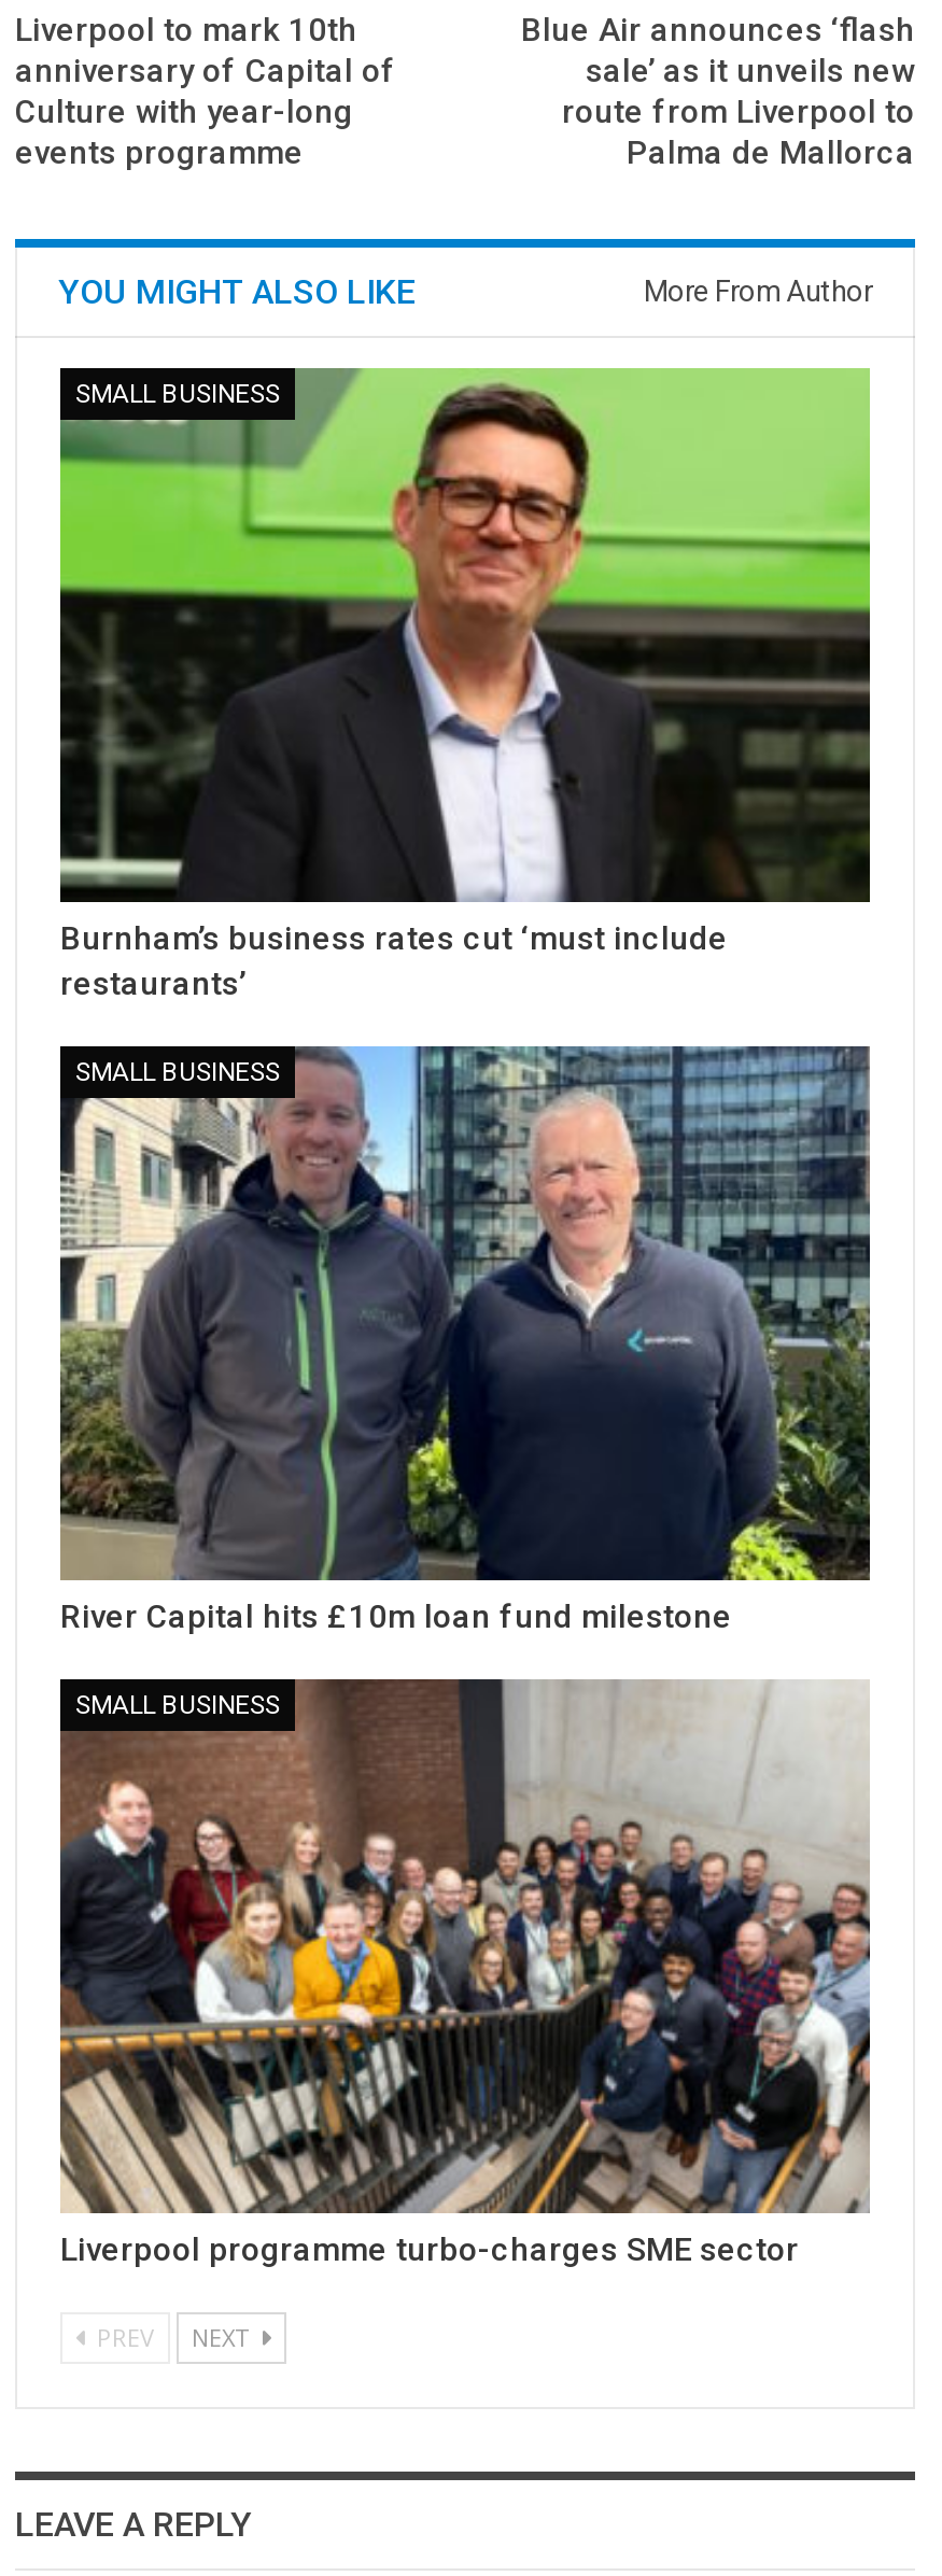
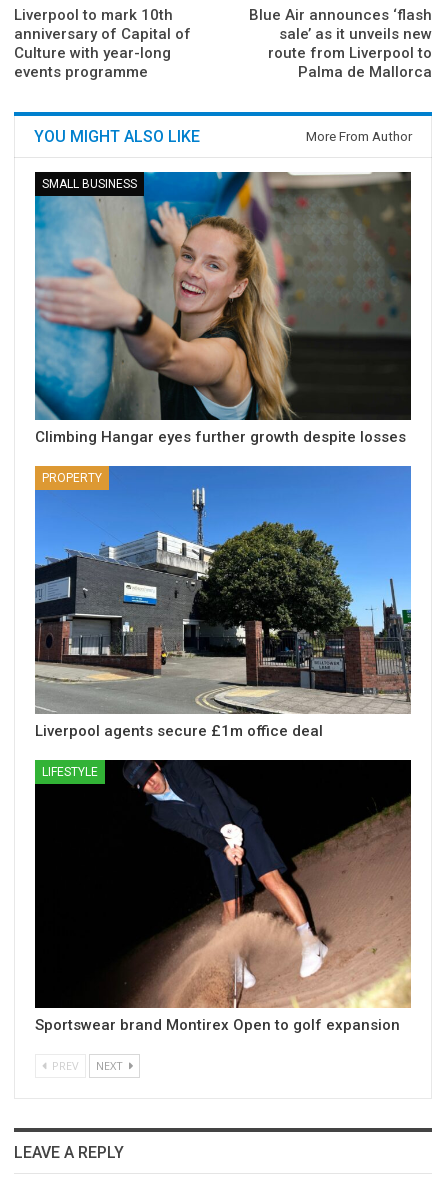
[58,366,872,1003] [image] | Burnham’s business rates cut ‘must include | restaurants’ -> [34,171,412,446] [image] | Climbing Hangar eyes further growth despite losses
[58,1044,872,1582] [image] | SMALL BUSINESS -> [34,465,412,714] [image] | PROPERTY
[60,1597,732,1636] River Capital hits £10m loan fund milestone -> [35,722,323,740] Liverpool agents secure £1m office deal
[58,1677,872,2170] [image] | SMALL BUSINESS -> [34,759,412,1009] [image] | LIFESTYLE
[60,2230,799,2269] Liverpool programme turbo-charges SME sector -> [35,1016,400,1034] Sportswear brand Montirex Open to golf expansion

